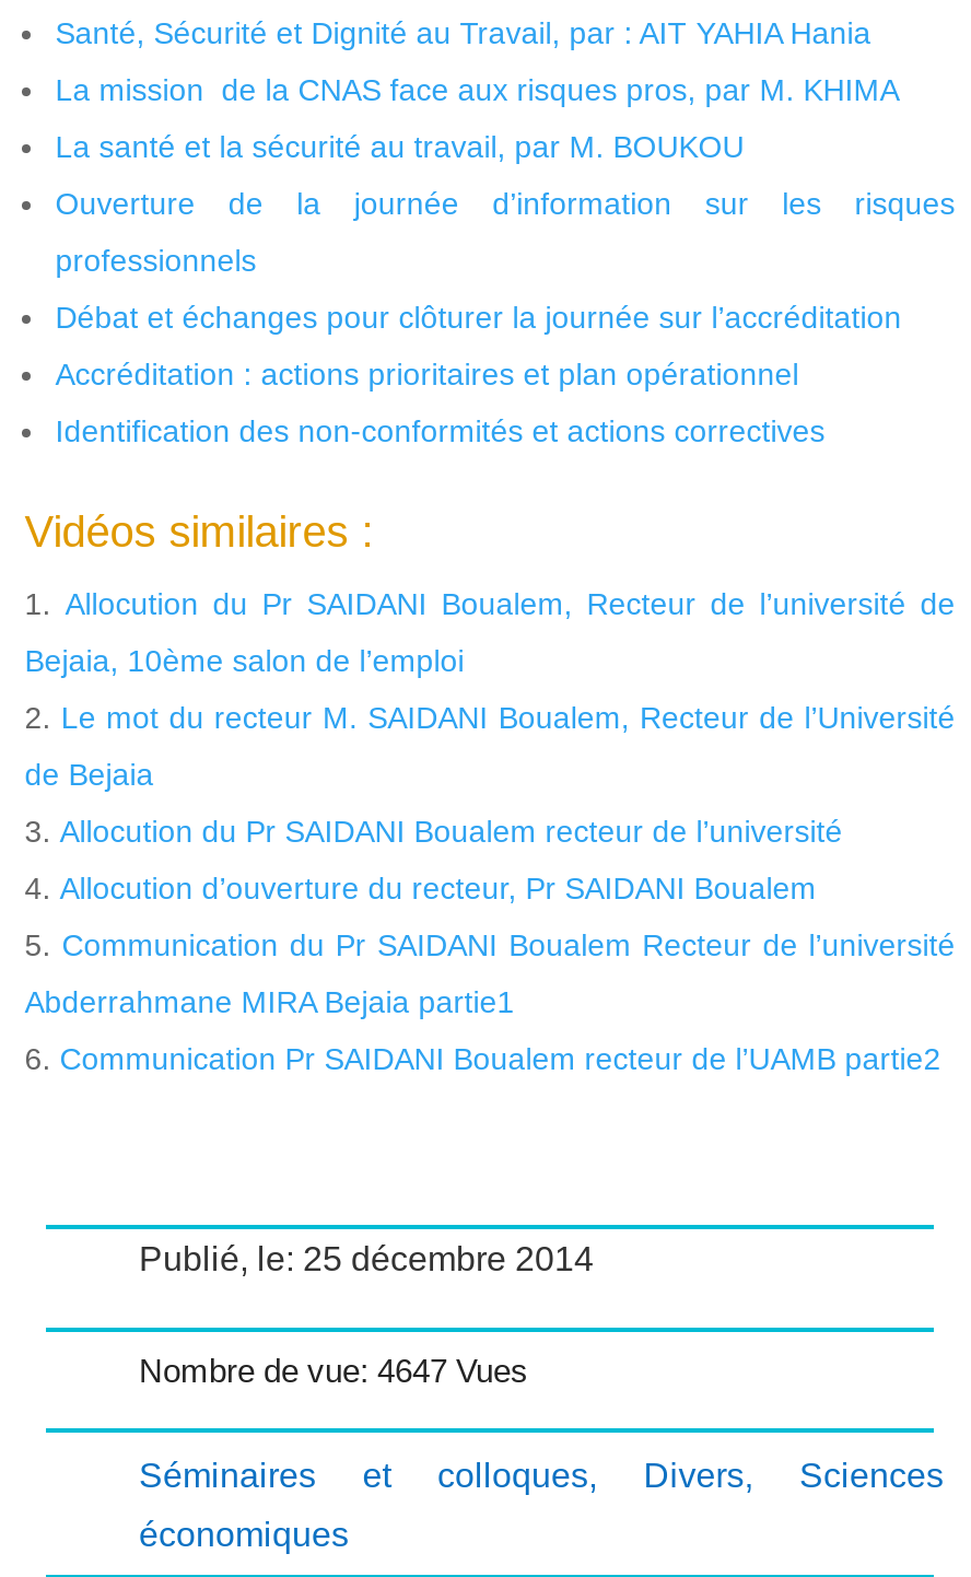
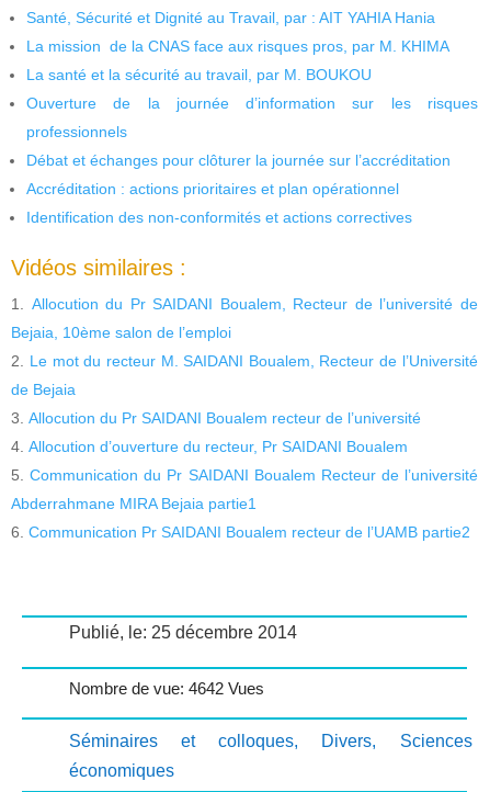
[139,1351,528,1388] Nombre de vue: 4647 Vues -> [69,679,264,697] Nombre de vue: 4642 Vues

